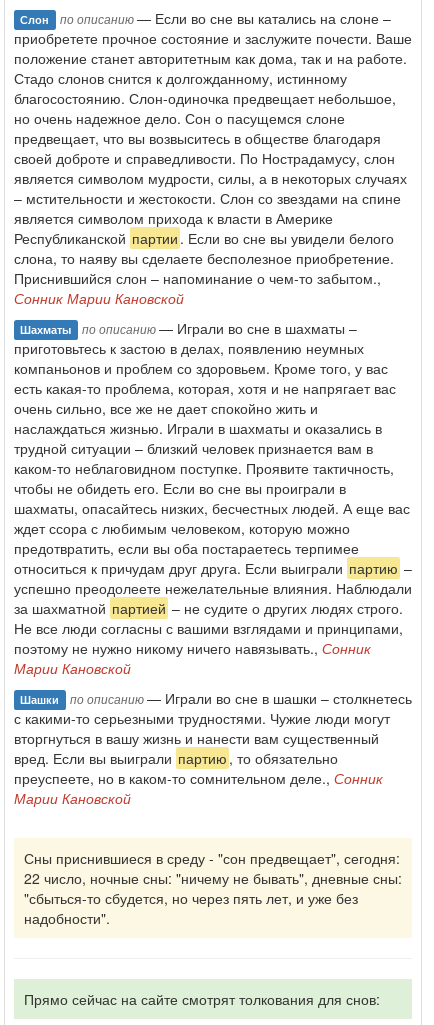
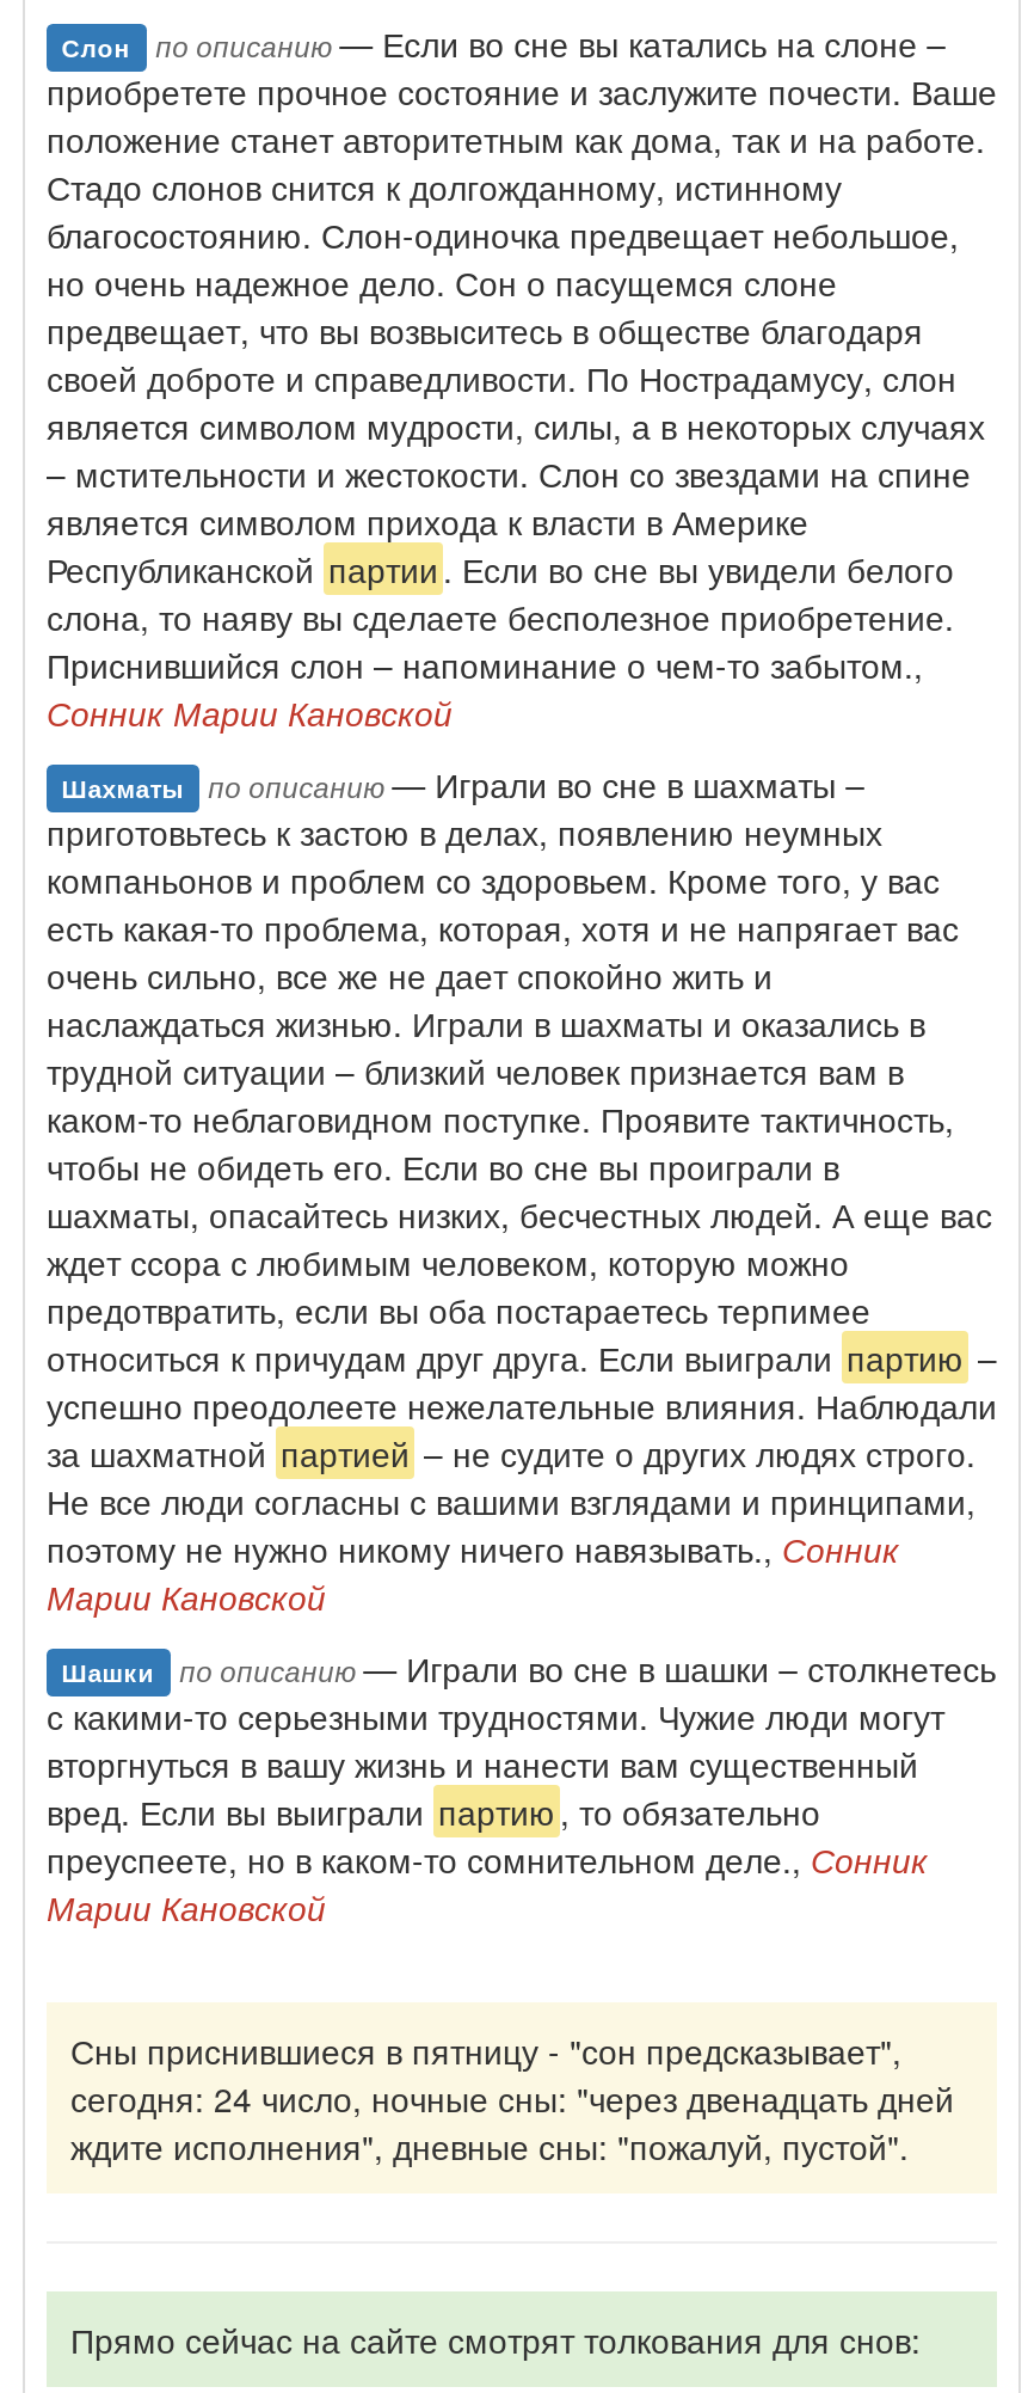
[24,848,402,928] Сны приснившиеся в среду - "сон предвещает", сегодня: | 22 число, ночные сны: "ничему не бывать", дневные сны: | "сбыться-то сбудется, но через пять лет, и уже без | надобности". -> [70,2026,954,2170] Сны приснившиеся в пятницу - "сон предсказывает", | сегодня: 24 число, ночные сны: "через двенадцать дней | ждите исполнения", дневные сны: "пожалуй, пустой".

